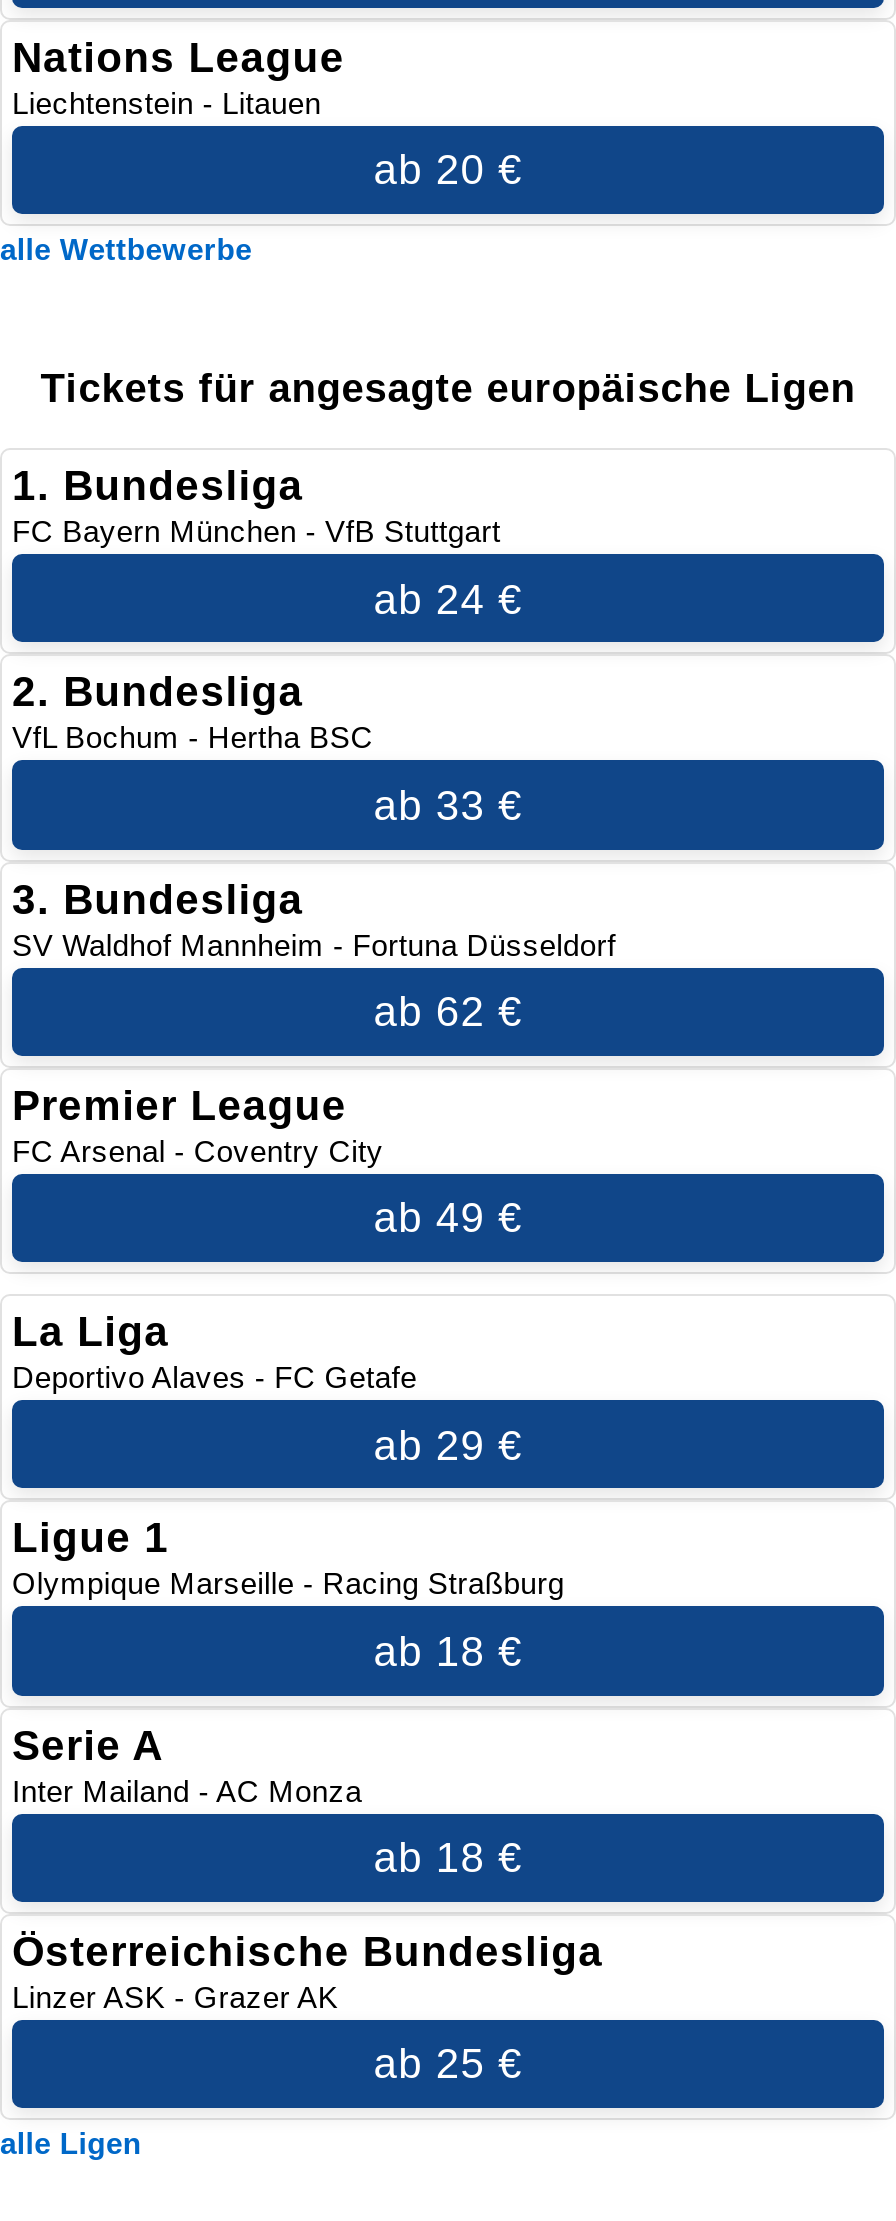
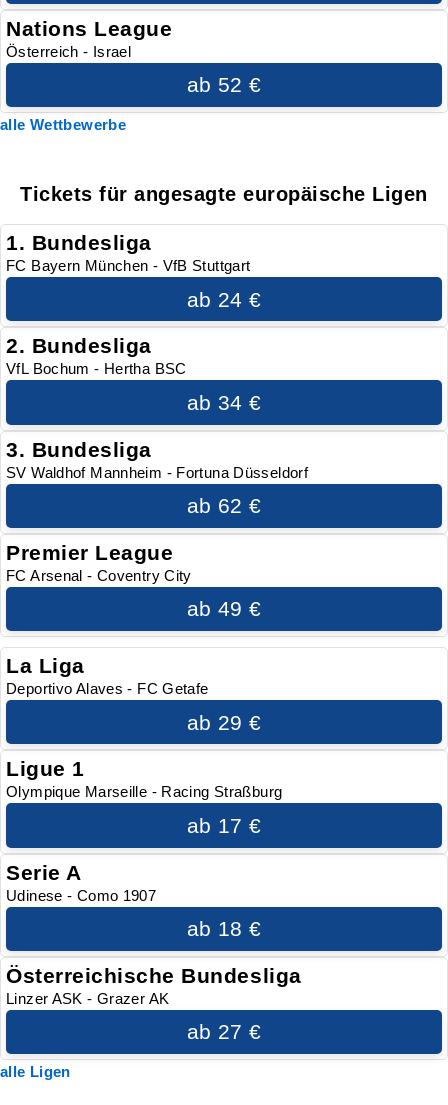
[12,86,321,120] Liechtenstein - Litauen -> [6,43,131,60] Österreich - Israel
[373,147,523,193] ab 20 € -> [187,73,261,96] ab 52 €
[373,782,523,828] ab 33 € -> [187,391,261,414] ab 34 €
[373,1628,523,1674] ab 18 € -> [187,814,261,837] ab 17 €
[12,1773,362,1807] Inter Mailand - AC Monza -> [6,886,156,903] Udinese - Como 1907
[373,2041,523,2087] ab 25 € -> [187,1020,261,1043] ab 27 €

